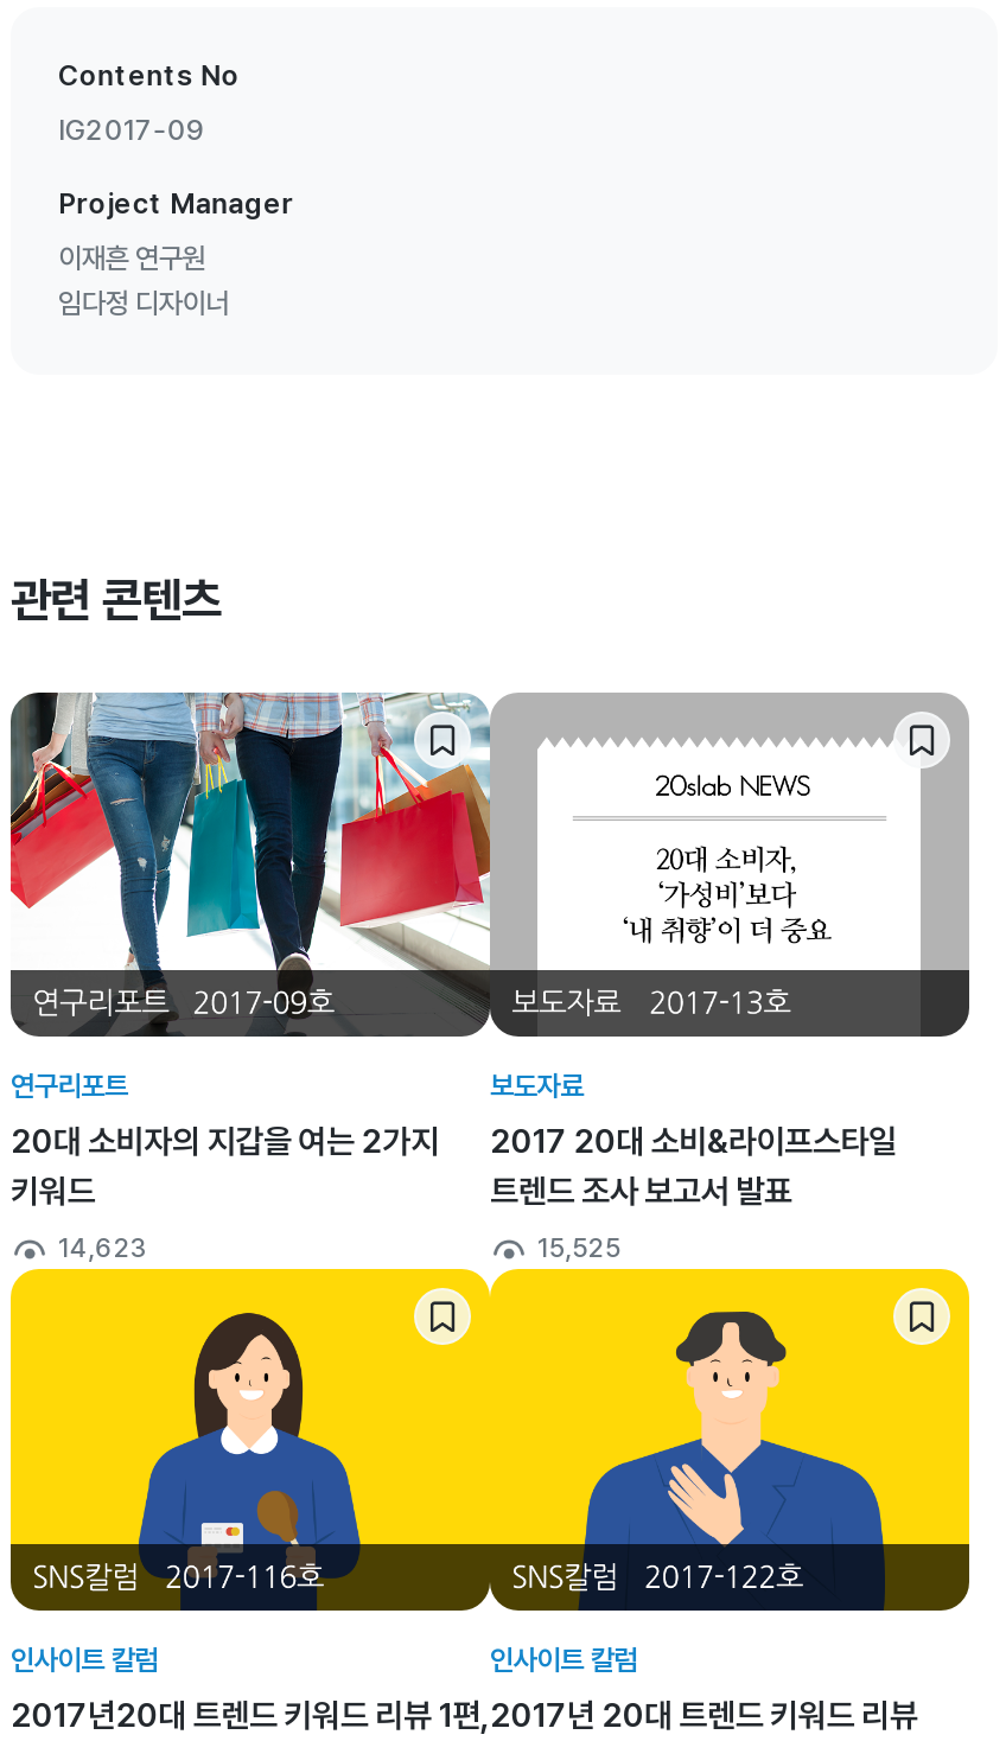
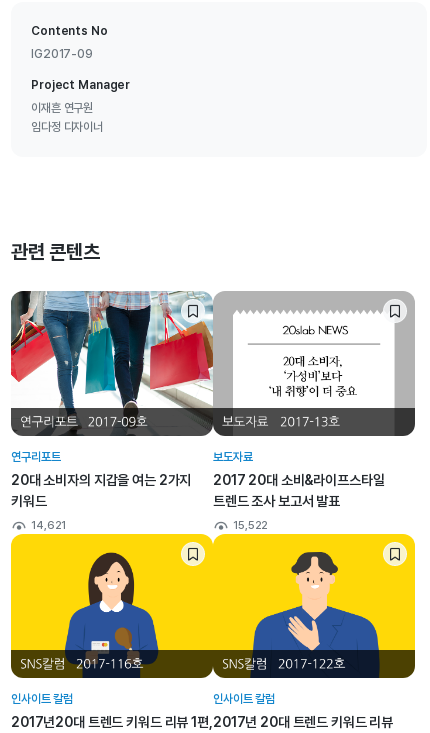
[58,1233,147,1264] 14,623 -> [31,519,66,532] 14,621
[537,1233,621,1264] 15,525 -> [233,519,268,532] 15,522

